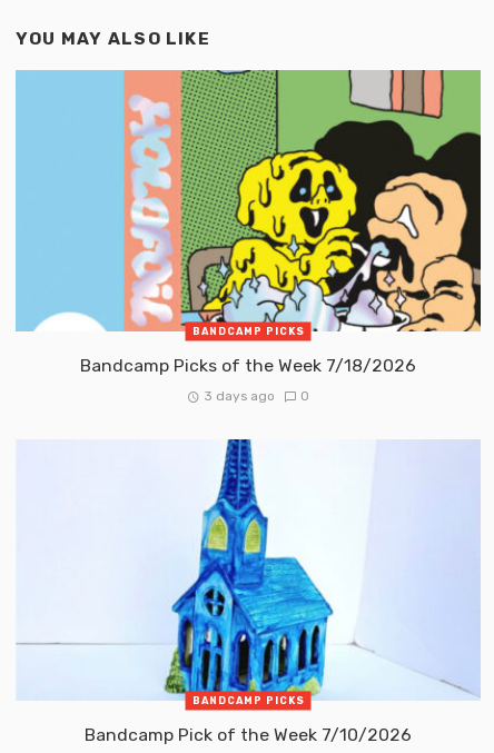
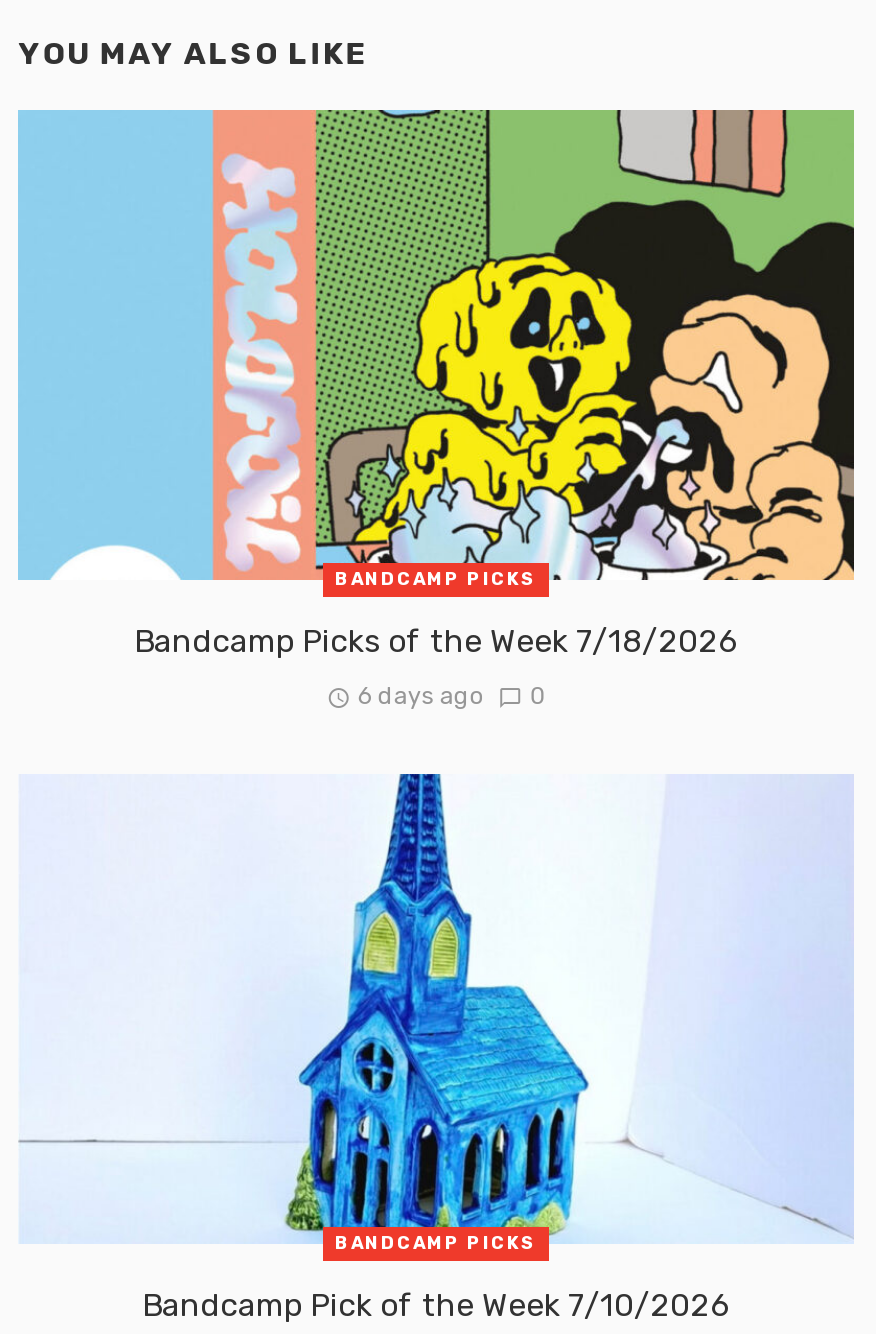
[204,388,310,403] 3 days ago 0 -> [358,681,545,709] 6 days ago 0

